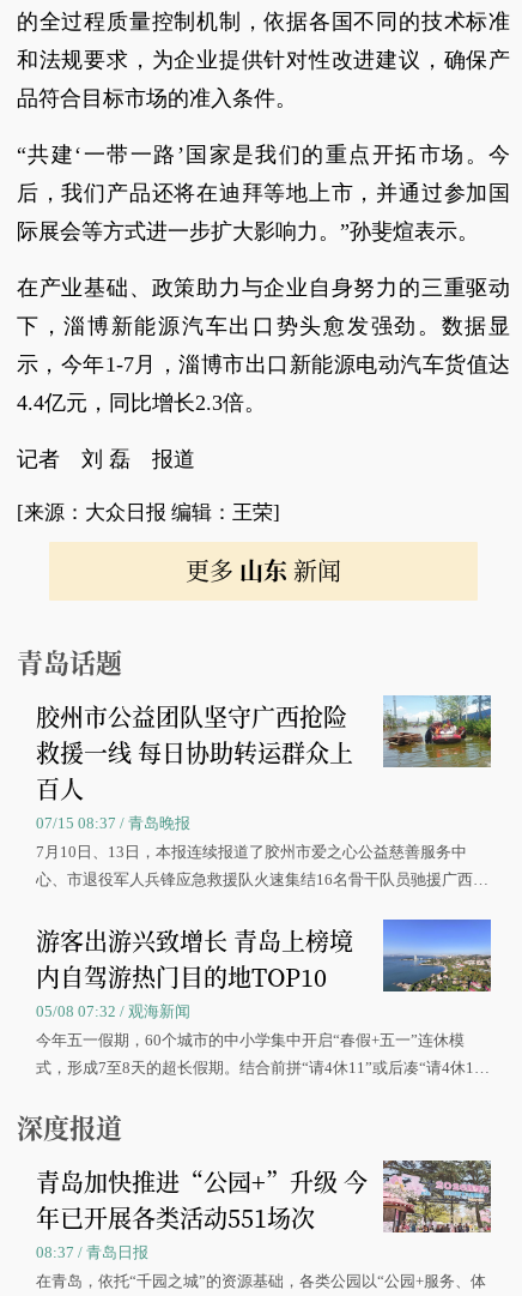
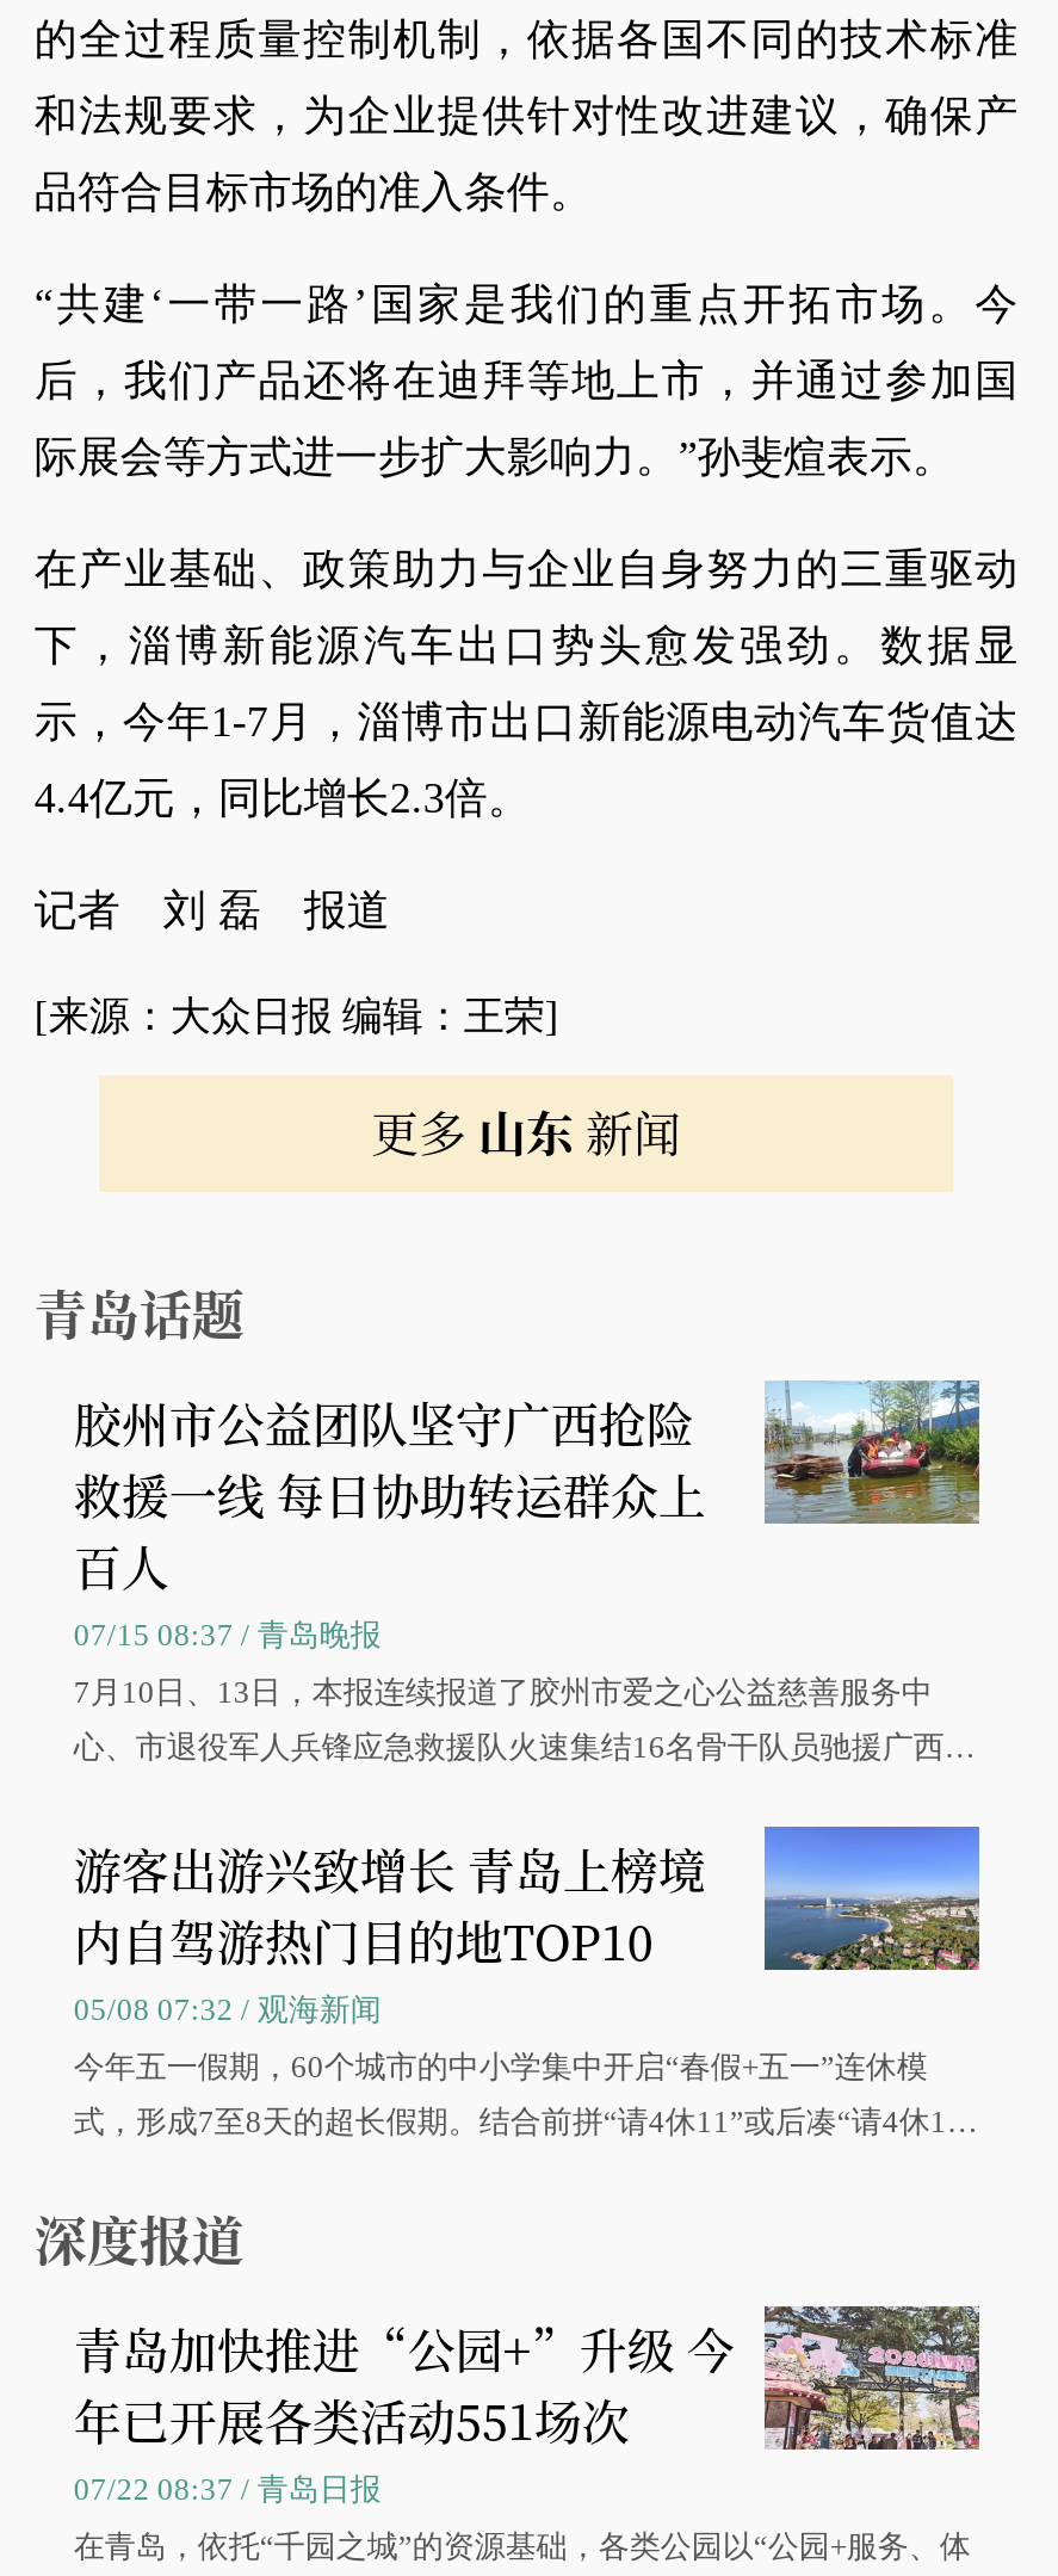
[36,1243,149,1261] 08:37 / 青岛日报 -> [74,2471,381,2507] 07/22 08:37 / 青岛日报

